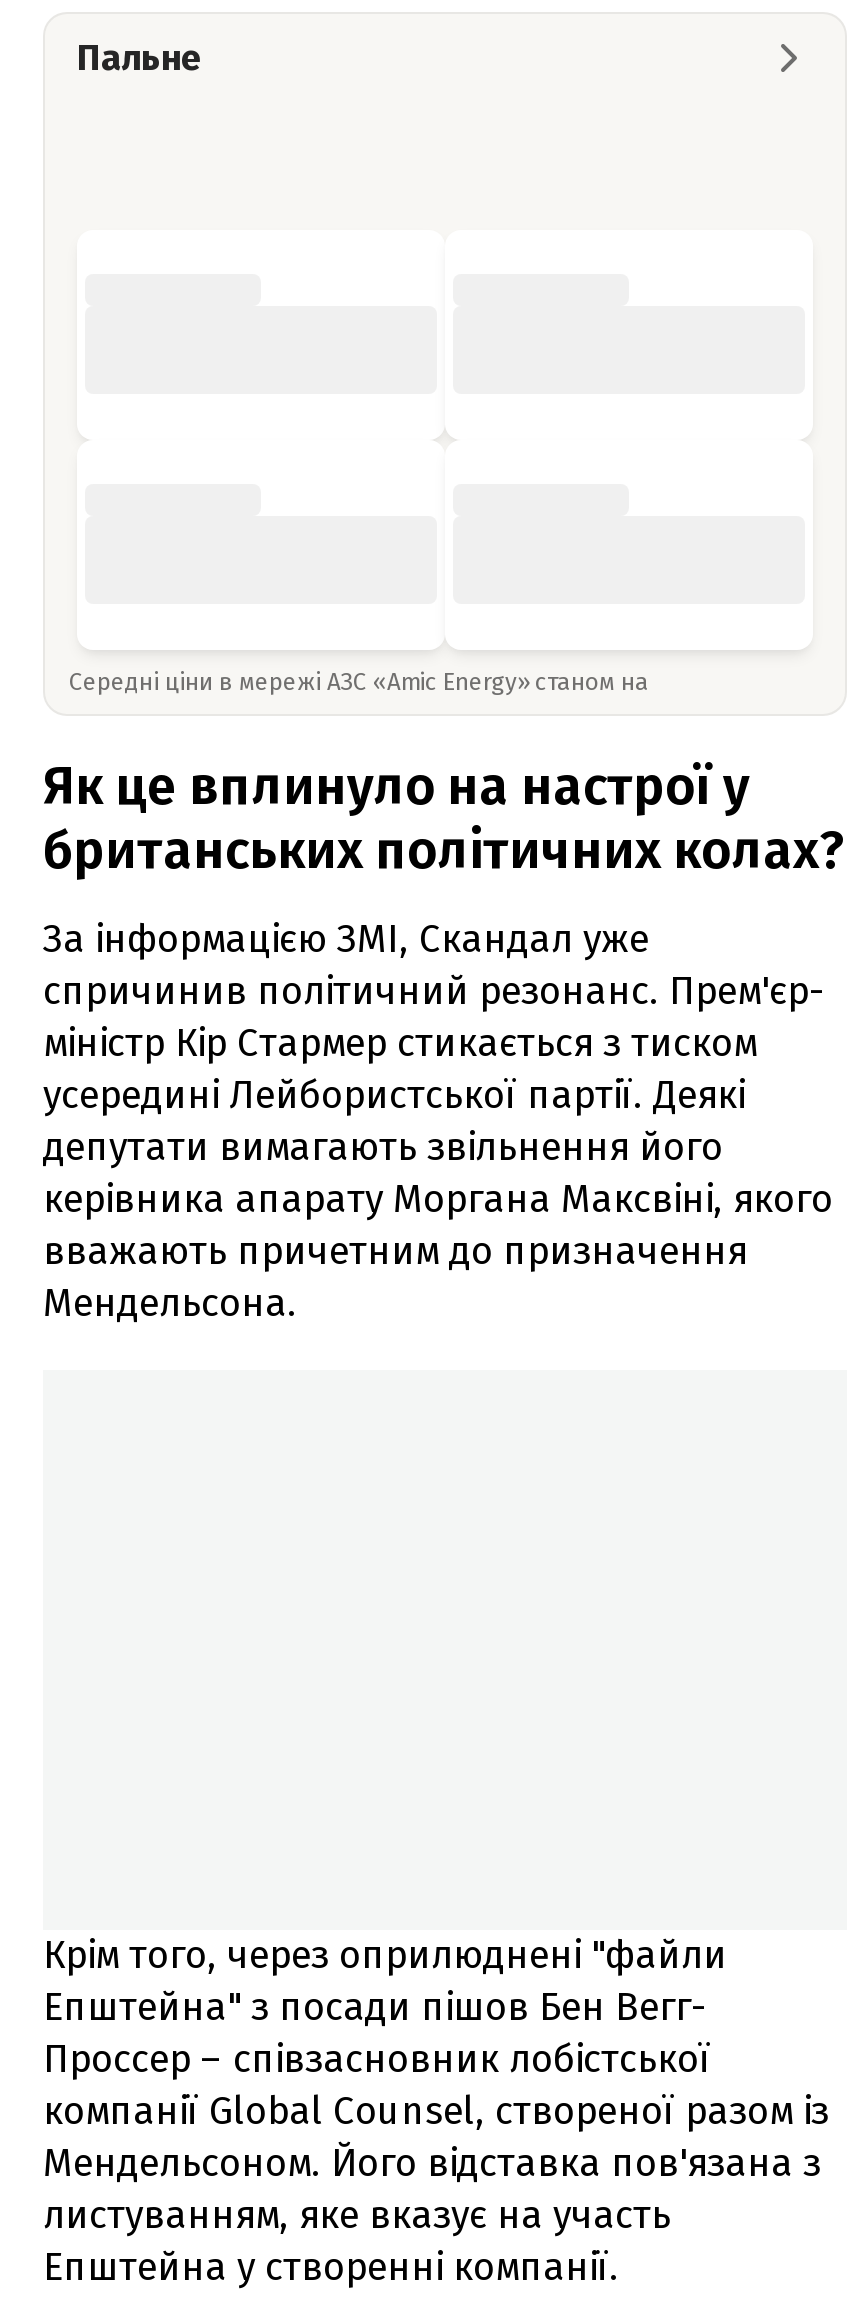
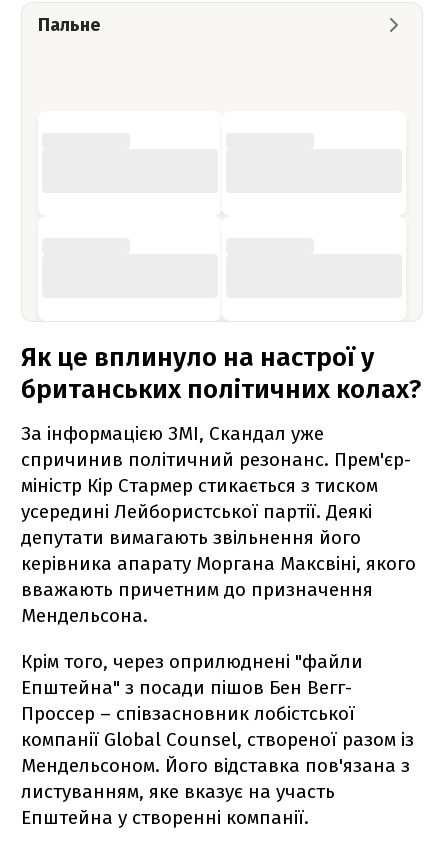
[69,667,655,695] Середні ціни в мережі АЗС «Amic Energy» станом на -> none

